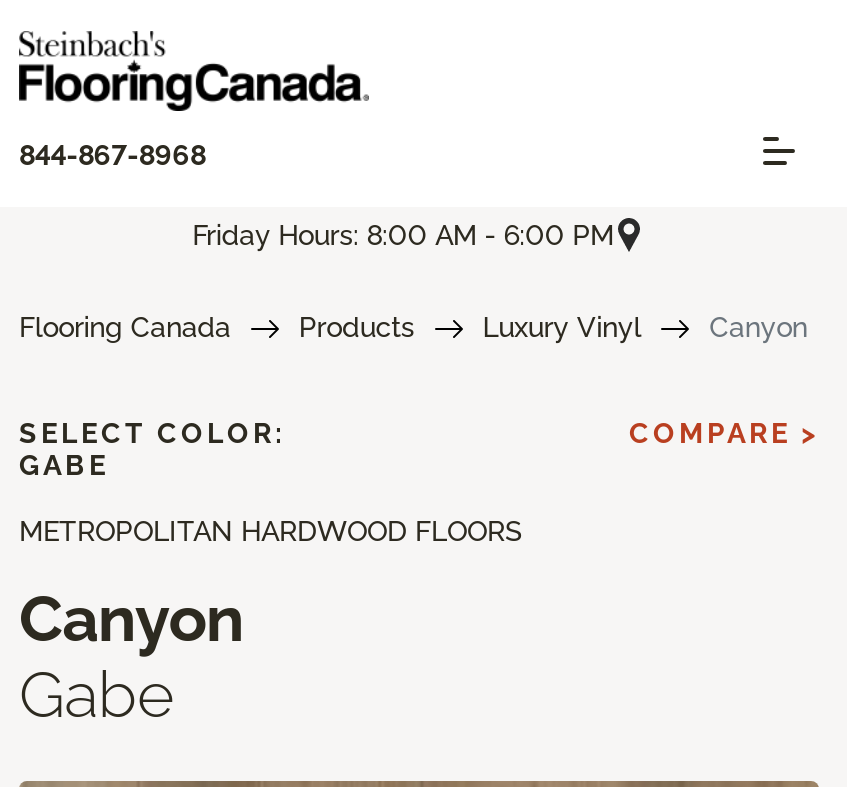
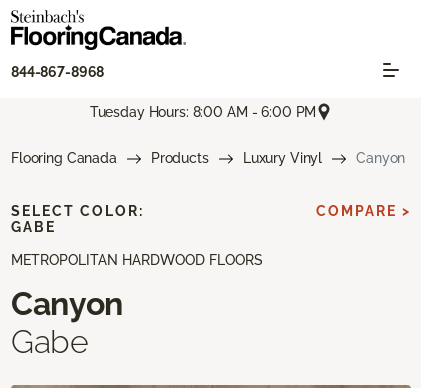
[192,218,614,250] Friday Hours: 8:00 AM - 6:00 PM -> [90,104,316,120] Tuesday Hours: 8:00 AM - 6:00 PM

